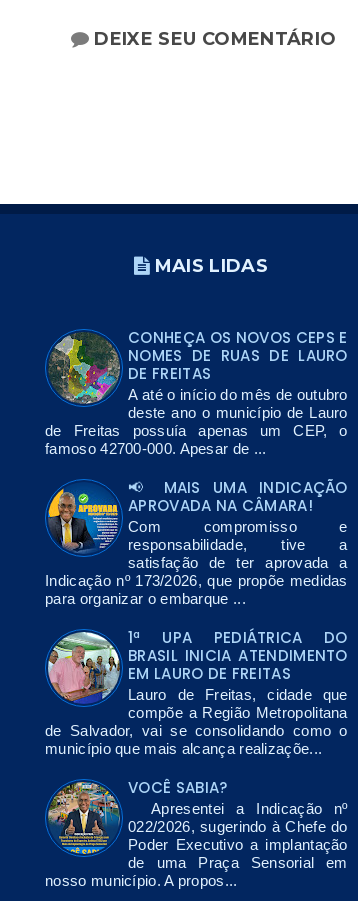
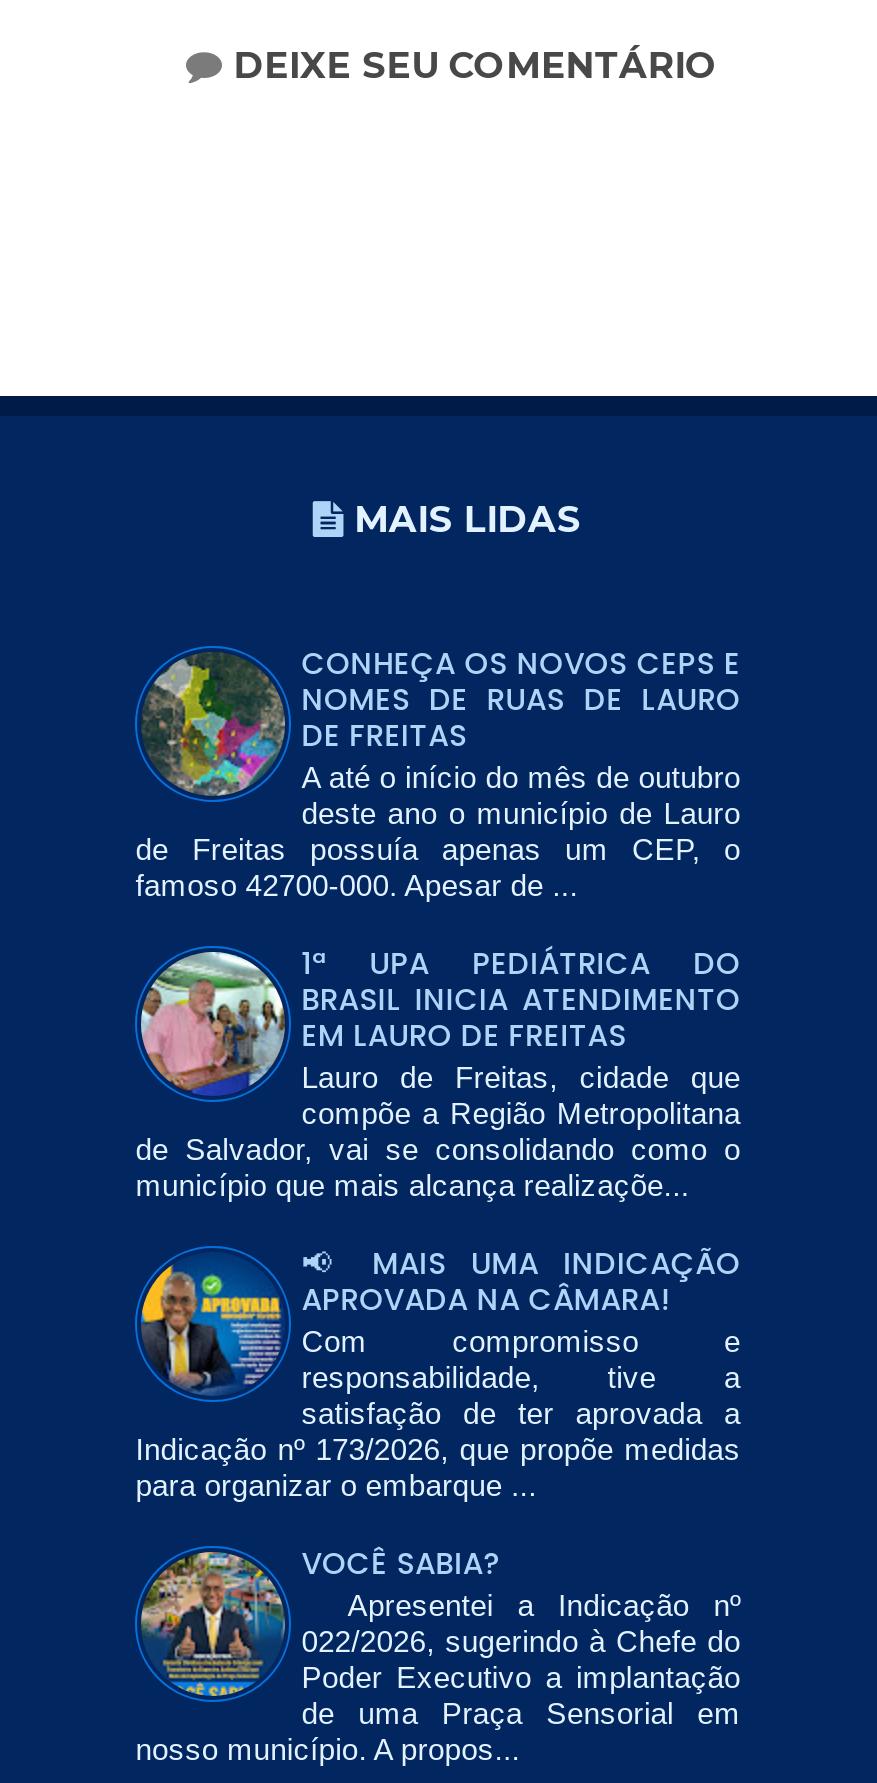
moved [44,480,348,607] -> [133,1248,741,1502]: [image] | APROVADA NA CÂMARA! | Com compromisso e | responsabilidade, tive a | satisfação de ter aprovada a | Indicação nº 173/2026, que propõe medidas | para organizar o embarque ...
moved [45,627,348,757] -> [135,942,741,1202]: [image] | 1ª UPA PEDIÁTRICA DO | BRASIL INICIA ATENDIMENTO | EM LAURO DE FREITAS | Lauro de Freitas, cidade que | compõe a Região Metropolitana | de Salvador, vai se consolidando como o | município que mais alcança realizaçõe...

